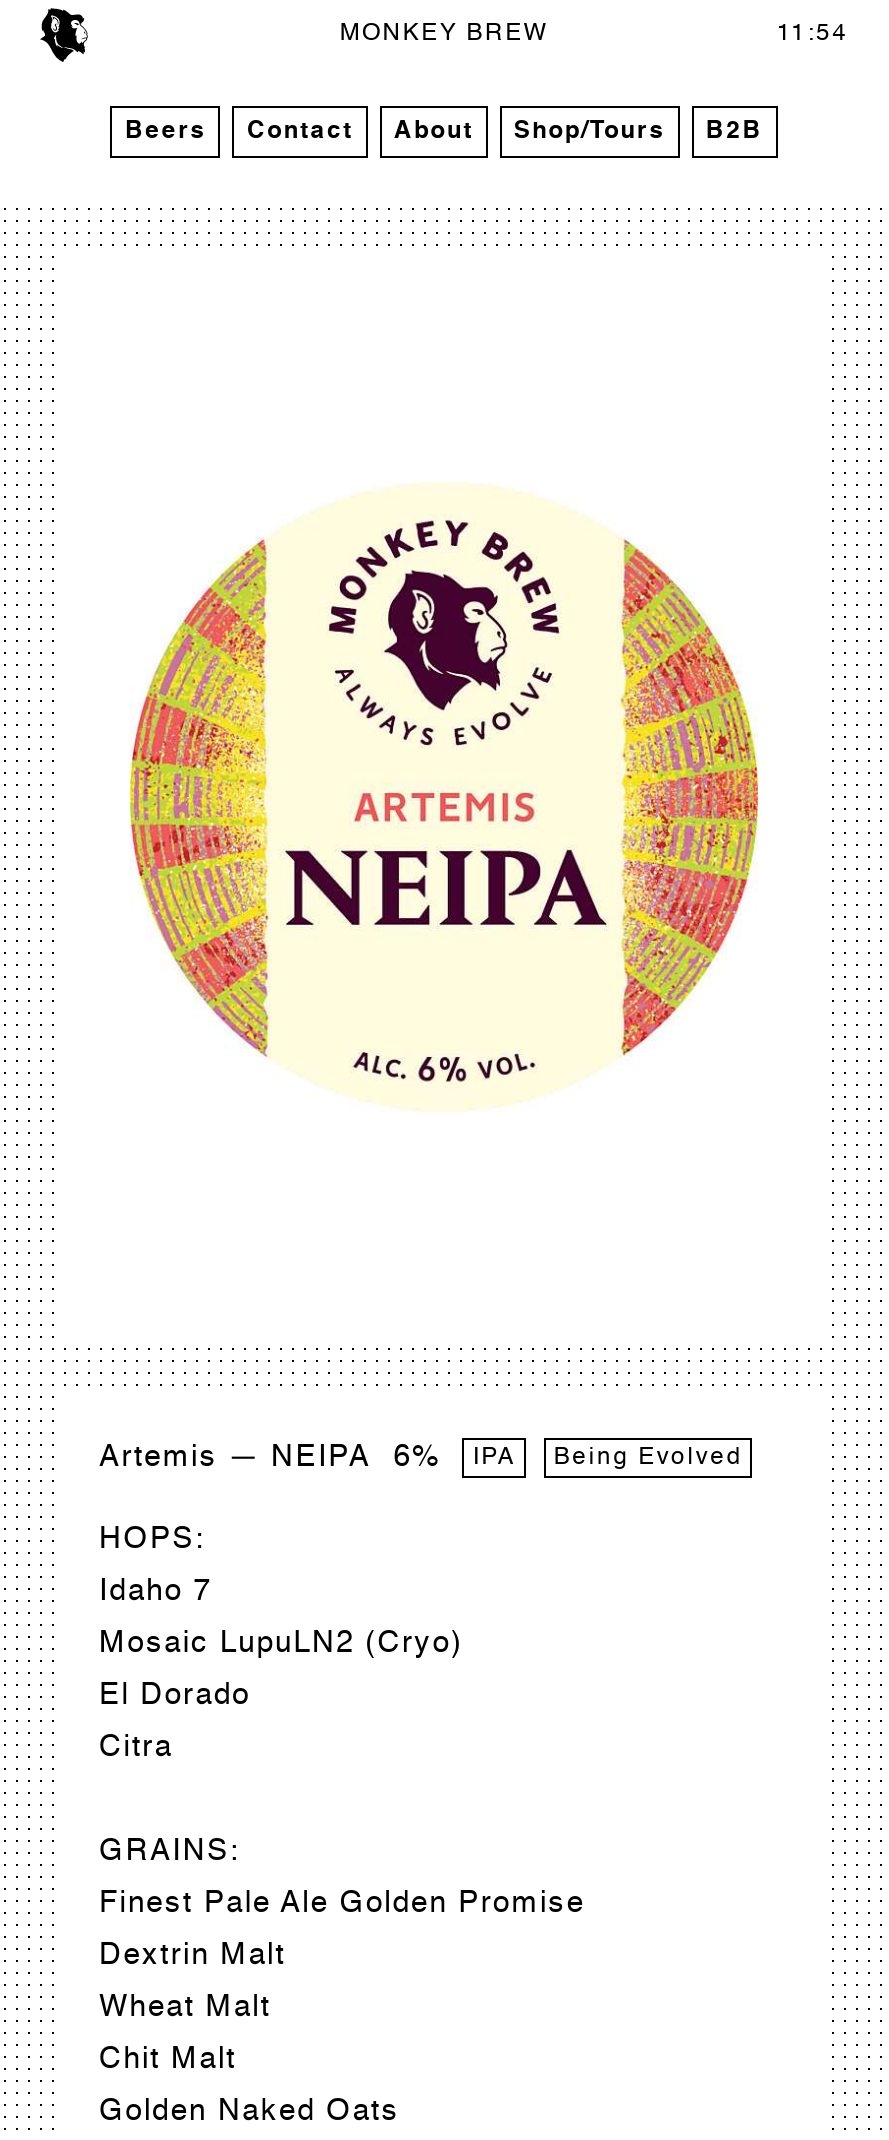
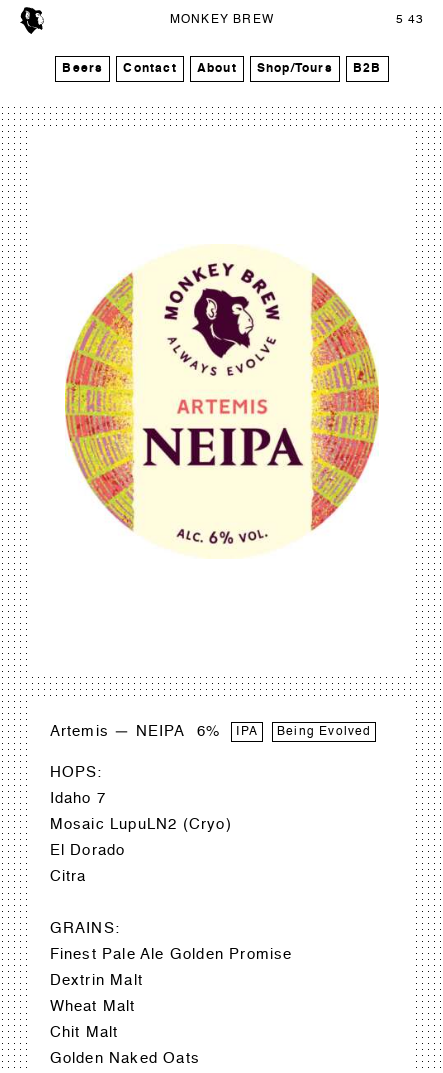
[777,22,849,46] 11 54 -> [395,14,424,26] 5: 43

